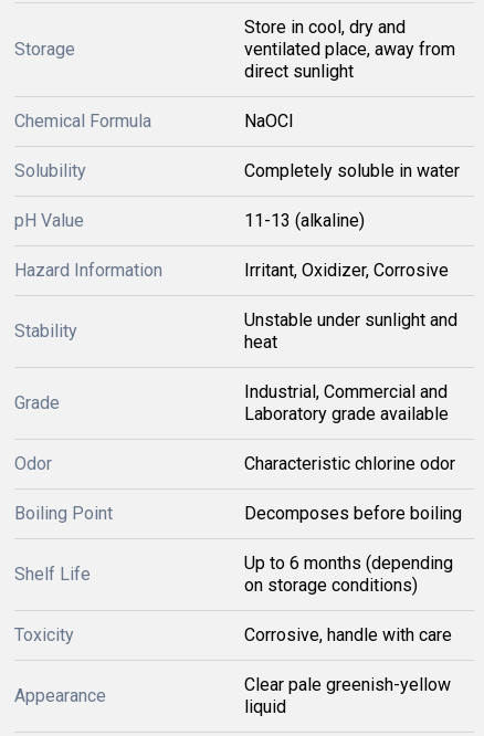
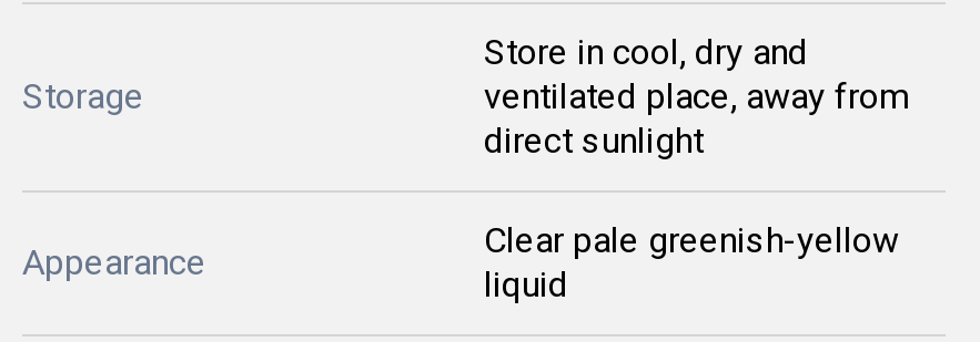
[14,111,460,341] Chemical Formula | NaOCl | Solubility | Completely soluble in water | pH Value | 11-13 (alkaline) | Hazard Information | Irritant, Oxidizer, Corrosive | Stability -> none
[14,309,457,413] Unstable under sunlight and | heat | Grade -> none
[14,381,462,585] Industrial, Commercial and | Laboratory grade available | Odor | Characteristic chlorine odor | Boiling Point | Decomposes before boiling | Shelf Life -> none
[14,553,453,645] Up to 6 months (depending | on storage conditions) | Toxicity | Corrosive, handle with care -> none

